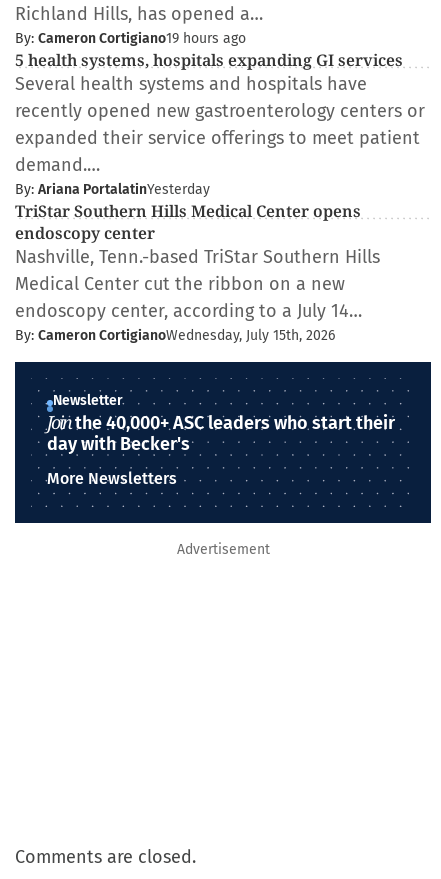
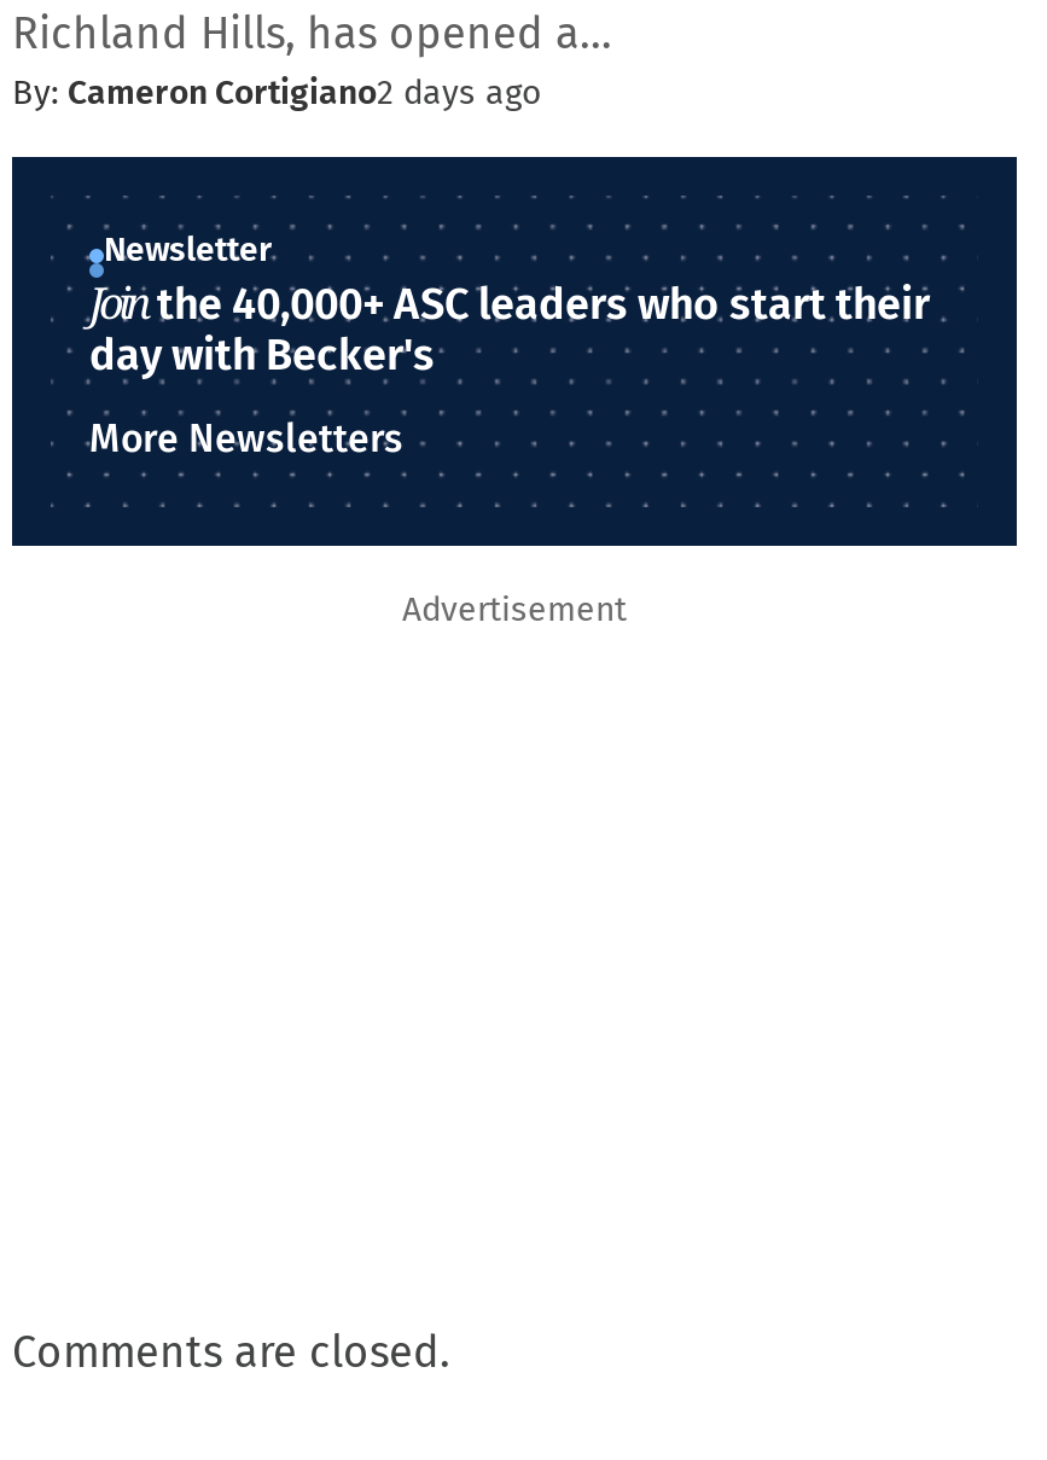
[15,30,425,344] By: Cameron Cortigiano19 hours ago | 5 health systems, hospitals expanding GI services | Several health systems and hospitals have | recently opened new gastroenterology centers or | expanded their service offerings to meet patient | demand.… | By: Ariana PortalatinYesterday | TriStar Southern Hills Medical Center opens | endoscopy center | Nashville, Tenn.-based TriStar Southern Hills | Medical Center cut the ribbon on a new | endoscopy center, according to a July 14… | By: Cameron CortigianoWednesday, July 15th, 2026 -> [12,72,541,114] By: Cameron Cortigiano2 days ago

